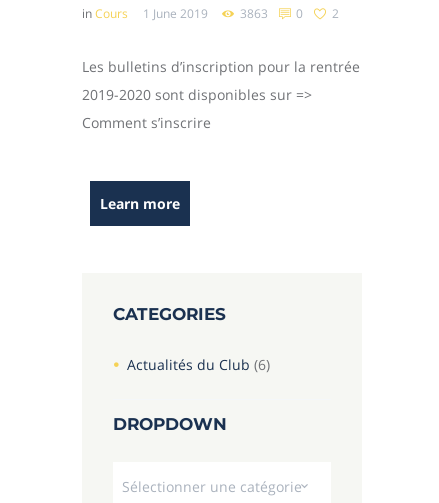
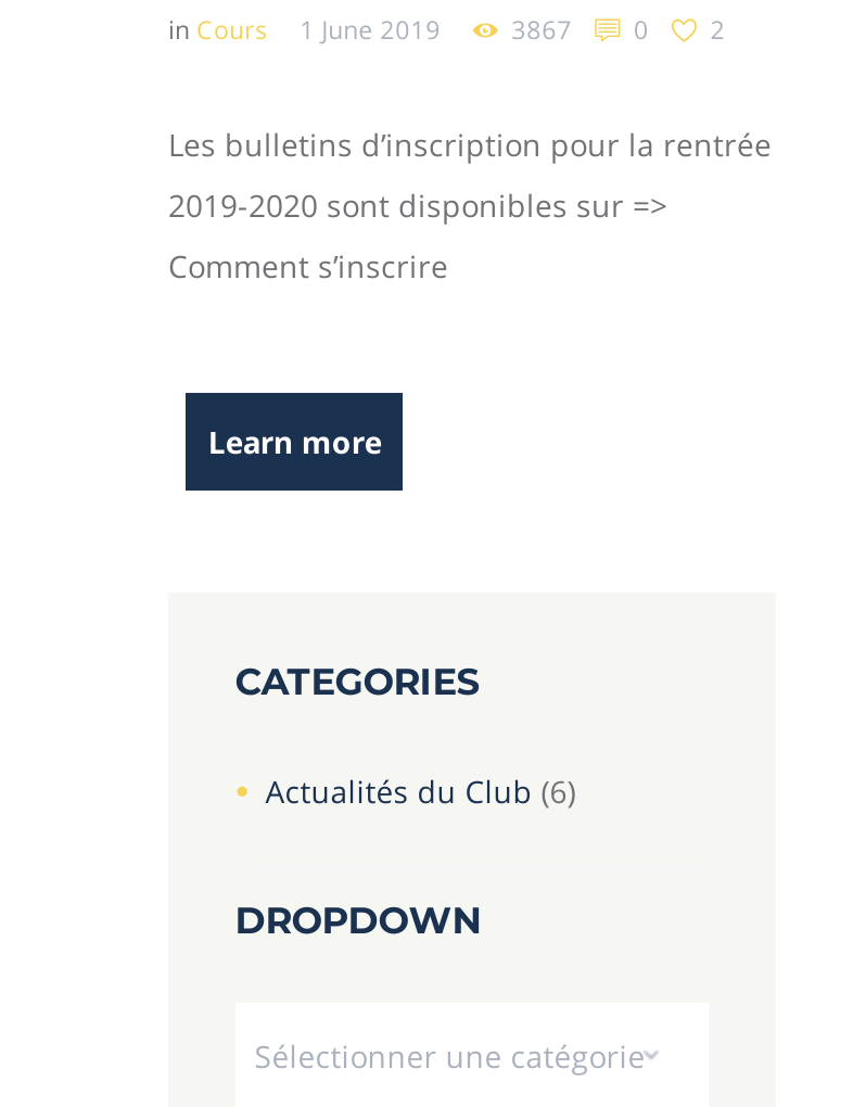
[240,6,339,21] 3863 0 2 -> [511,13,726,46] 3867 0 2

